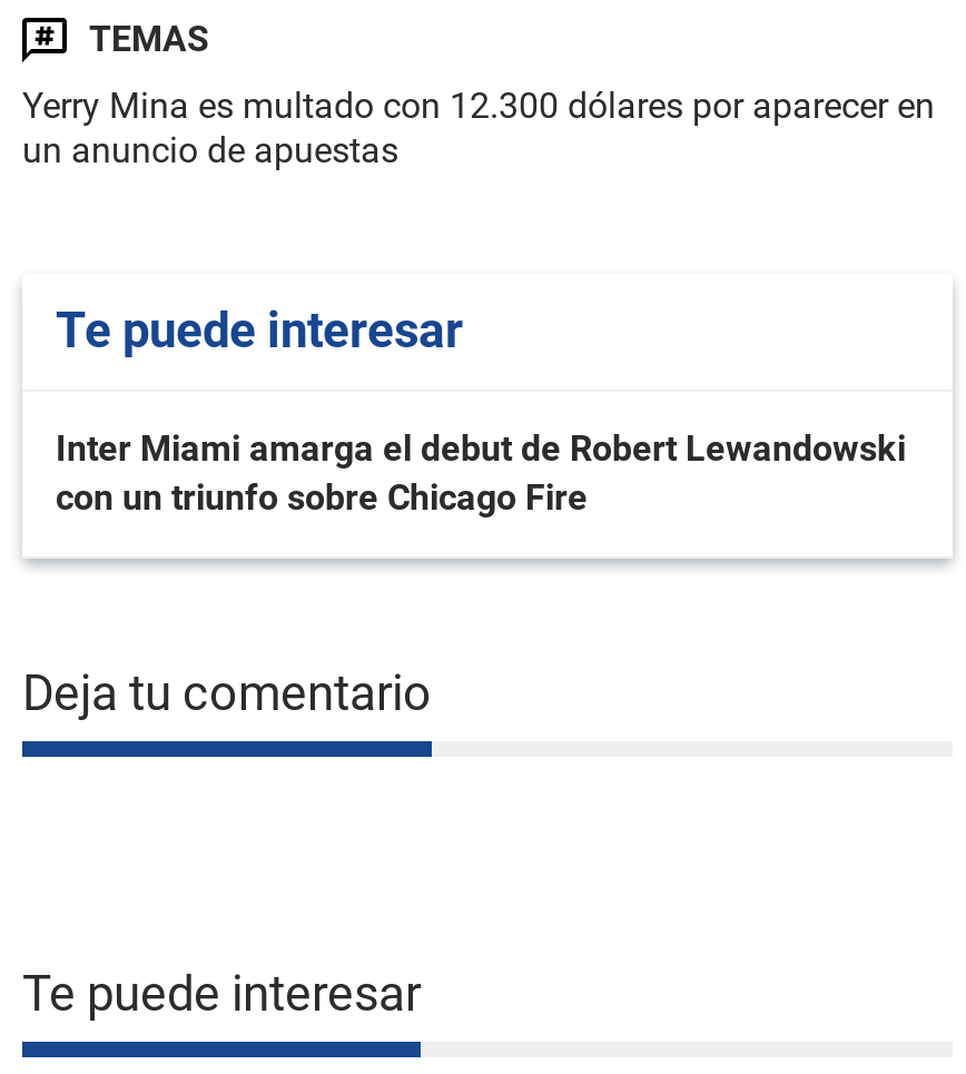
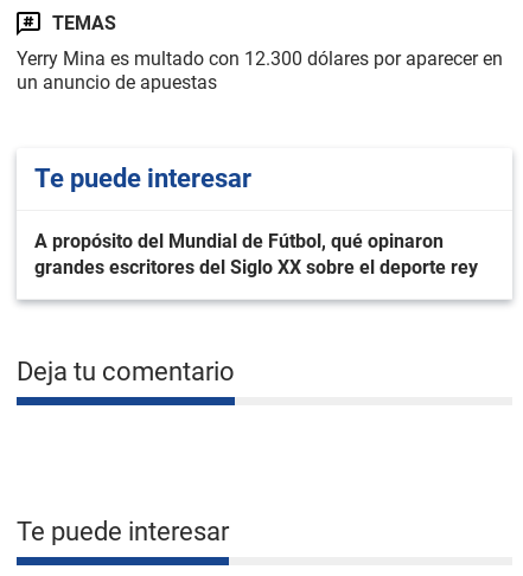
[56,427,906,519] Inter Miami amarga el debut de Robert Lewandowski | con un triunfo sobre Chicago Fire -> [34,230,478,279] A propósito del Mundial de Fútbol, qué opinaron | grandes escritores del Siglo XX sobre el deporte rey

